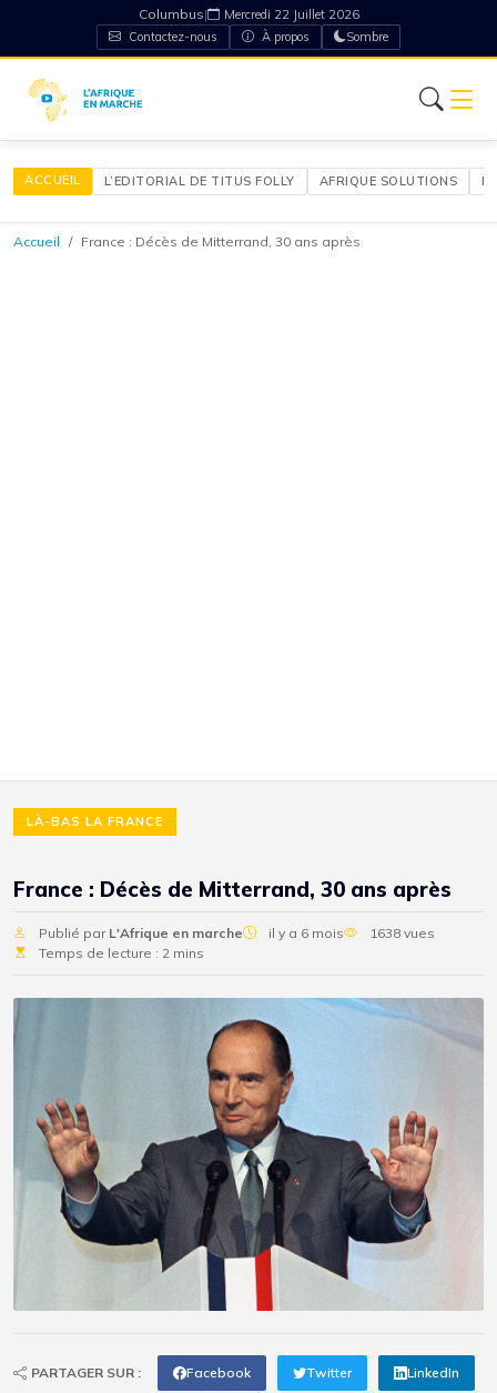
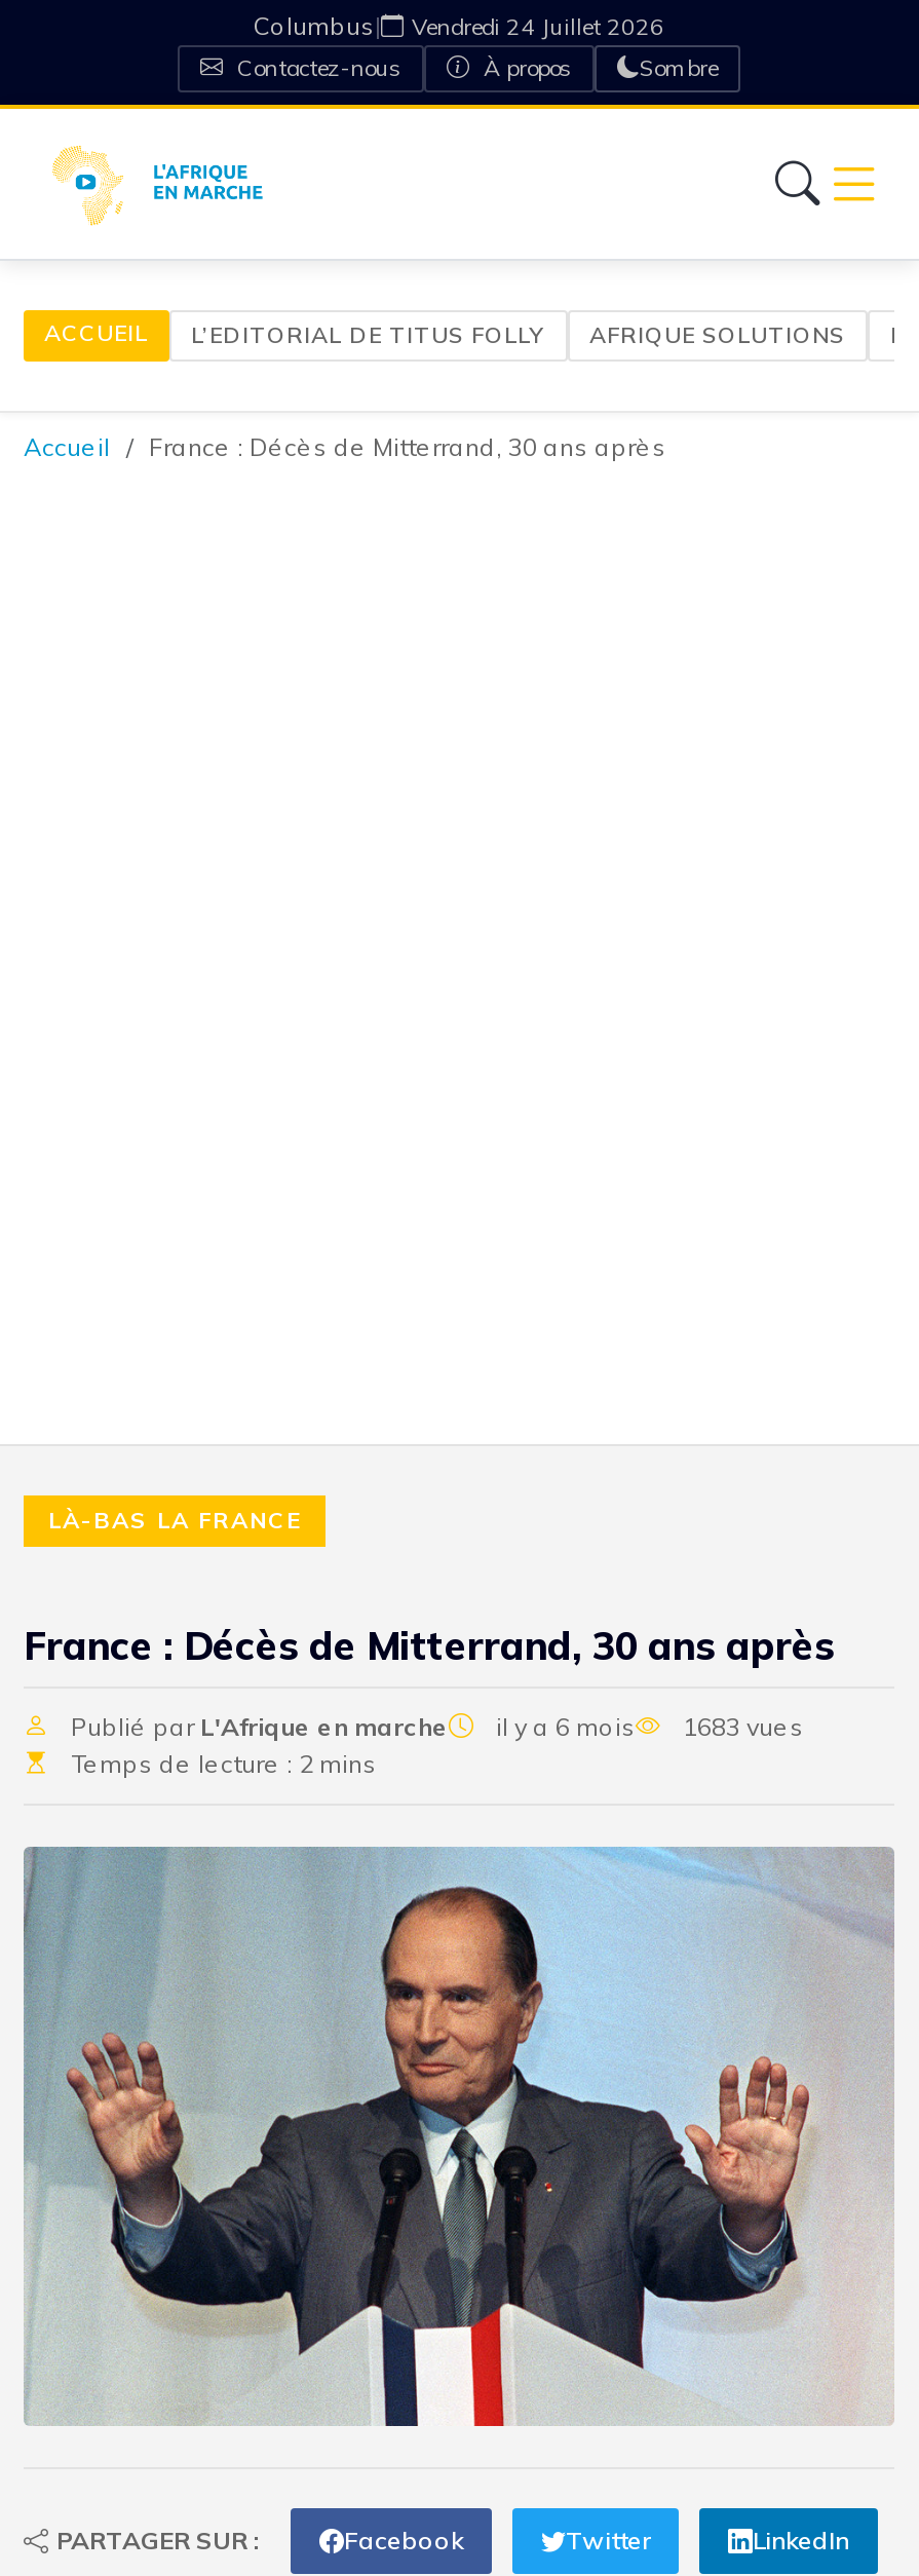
[224,6,359,22] Mercredi 22 Juillet 2026 -> [412,11,664,40] Vendredi 24 Juillet 2026
[35,925,435,941] Publié par L'Afrique en marche il y a 6 mois 1638 vues -> [65,1711,804,1742] Publié par L'Afrique en marche il y a 6 mois 1683 vues

